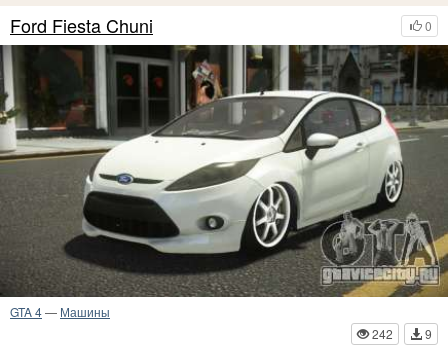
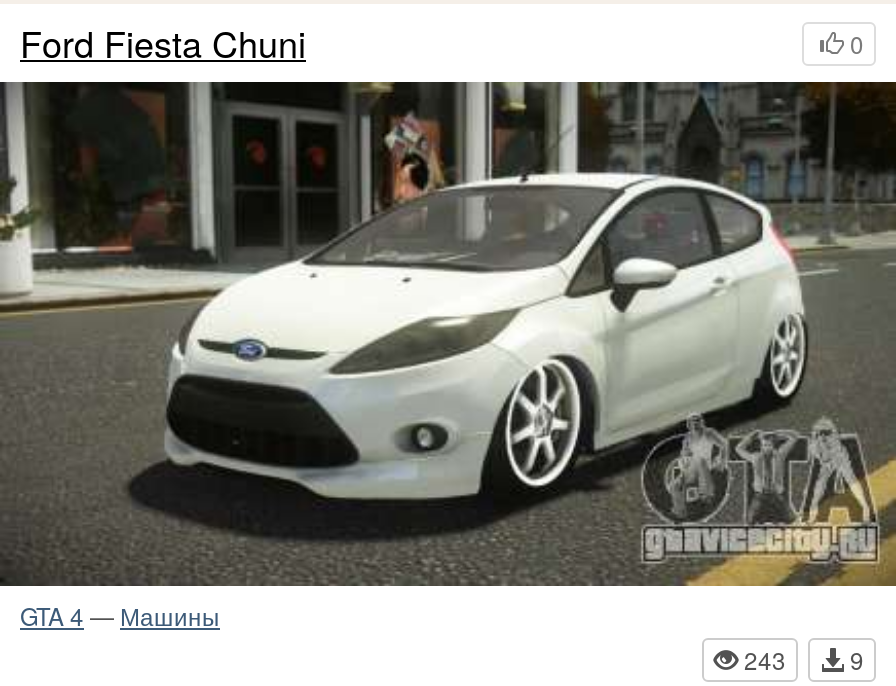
[372,325,432,342] 242 9 -> [744,641,864,675] 243 9

